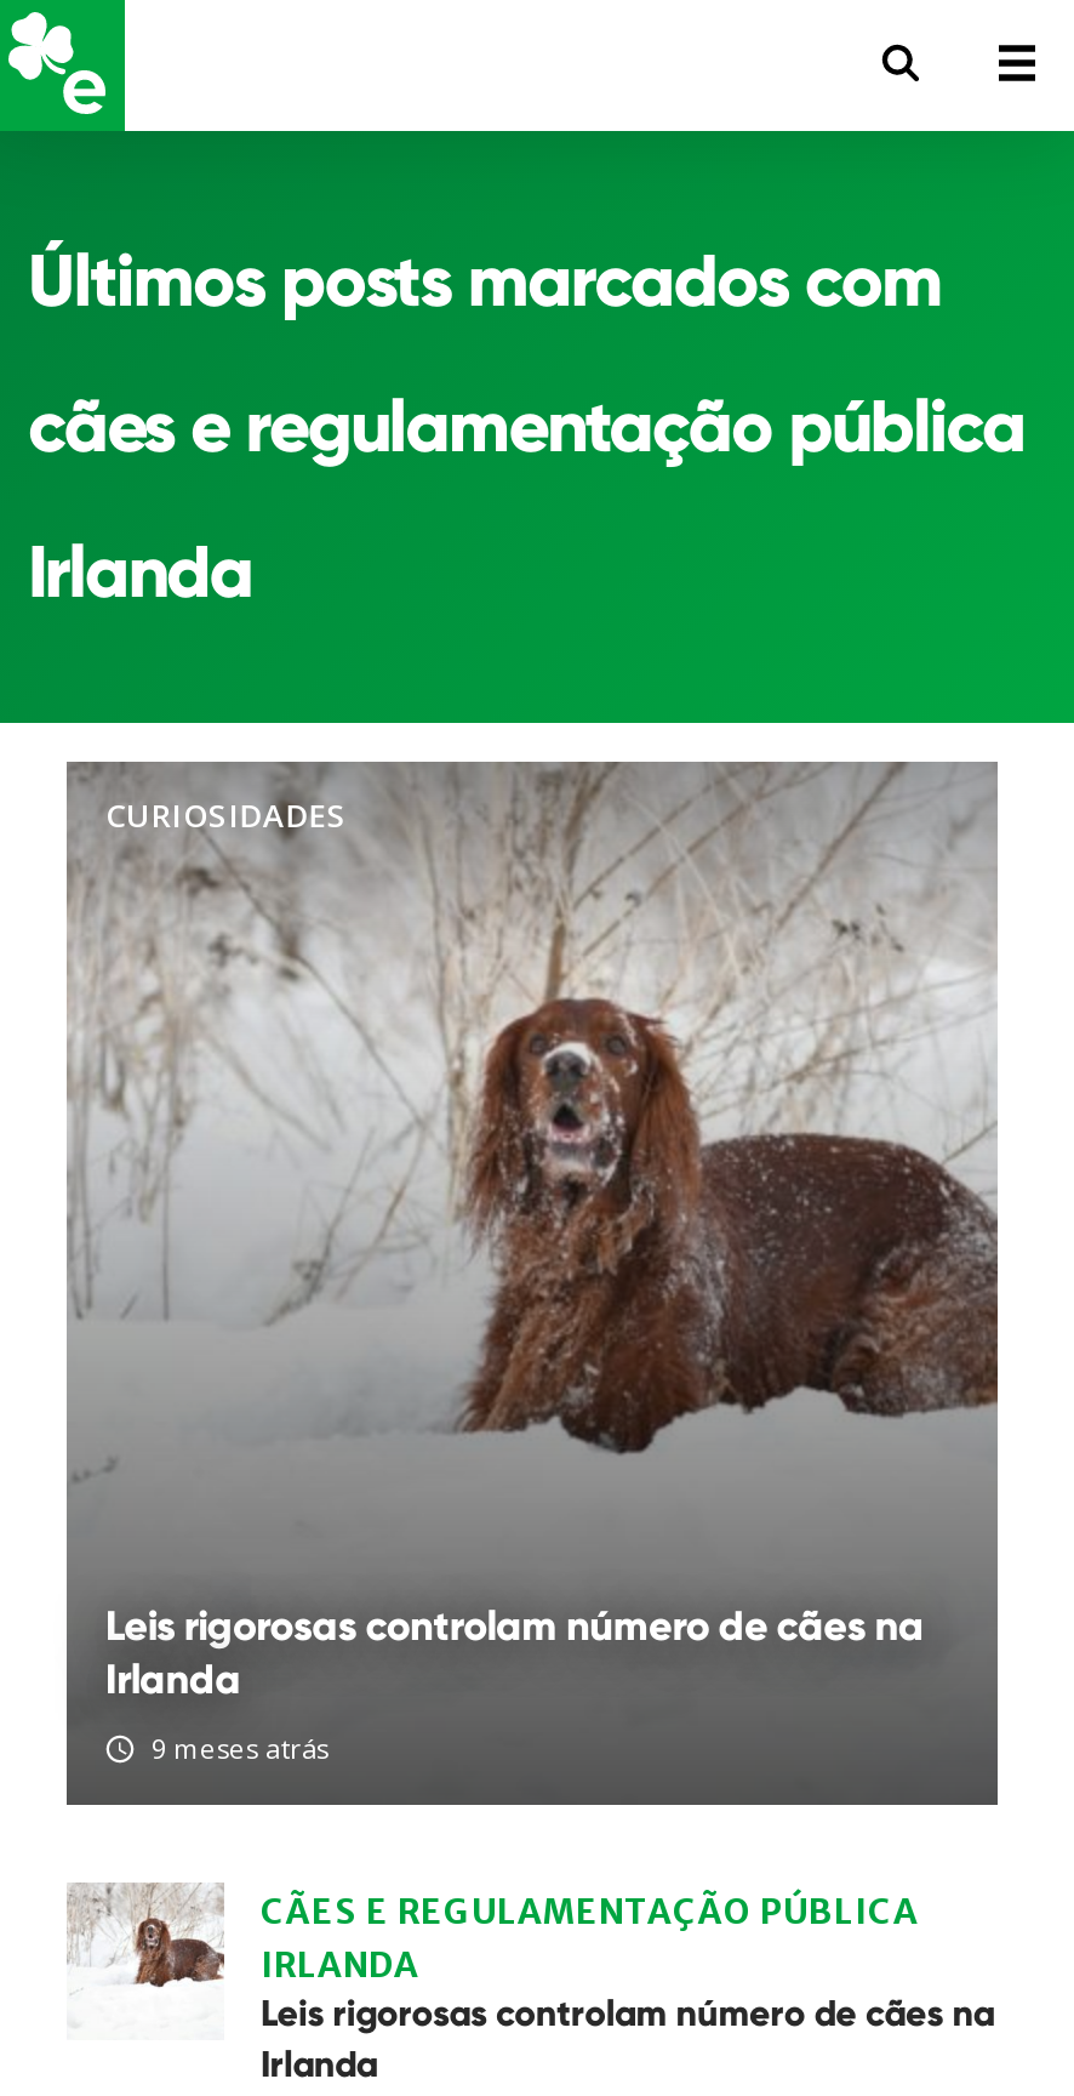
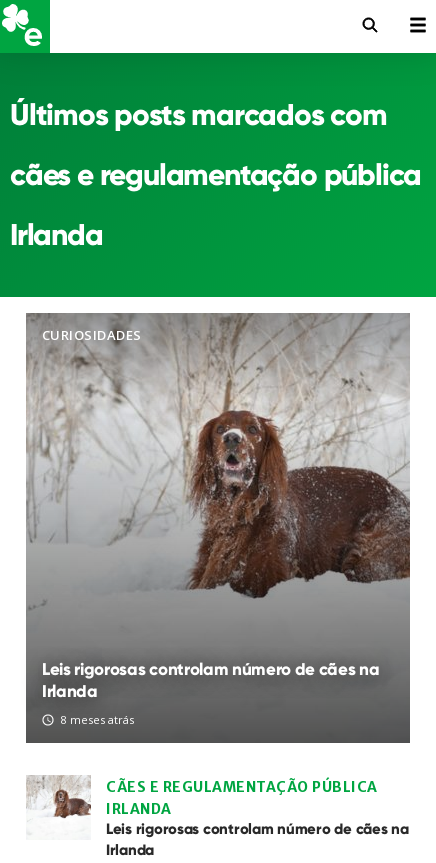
[152,1730,329,1766] 9 meses atrás -> [61,712,134,727] 8 meses atrás

